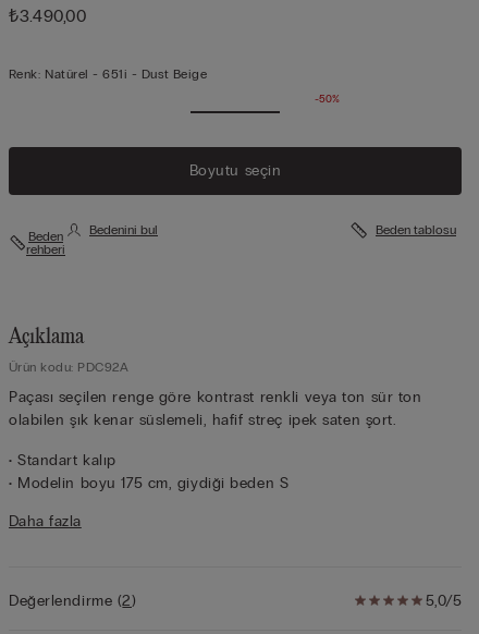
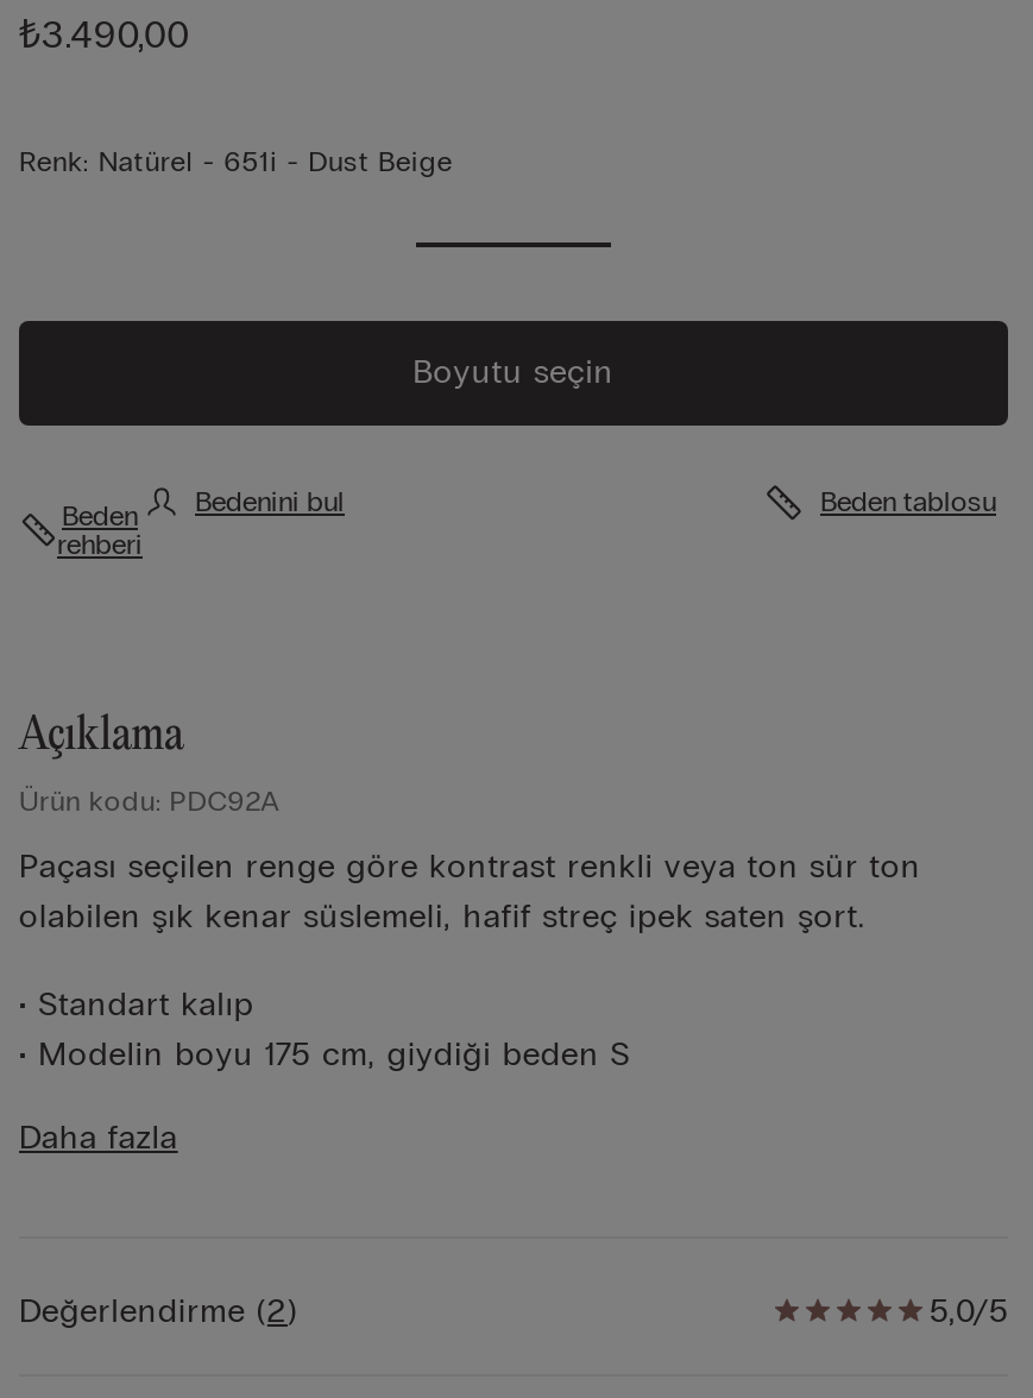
[314,92,339,105] -50% -> none

